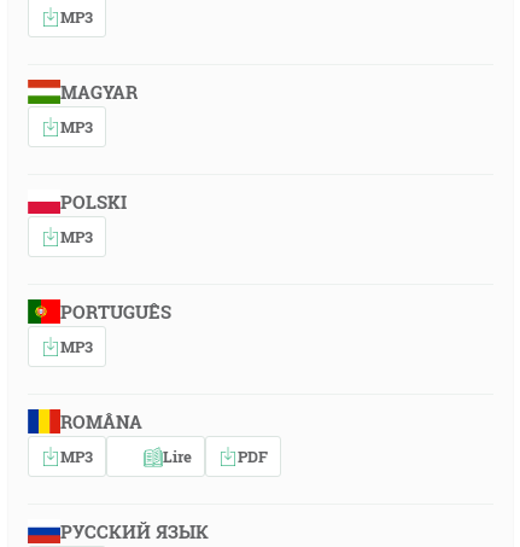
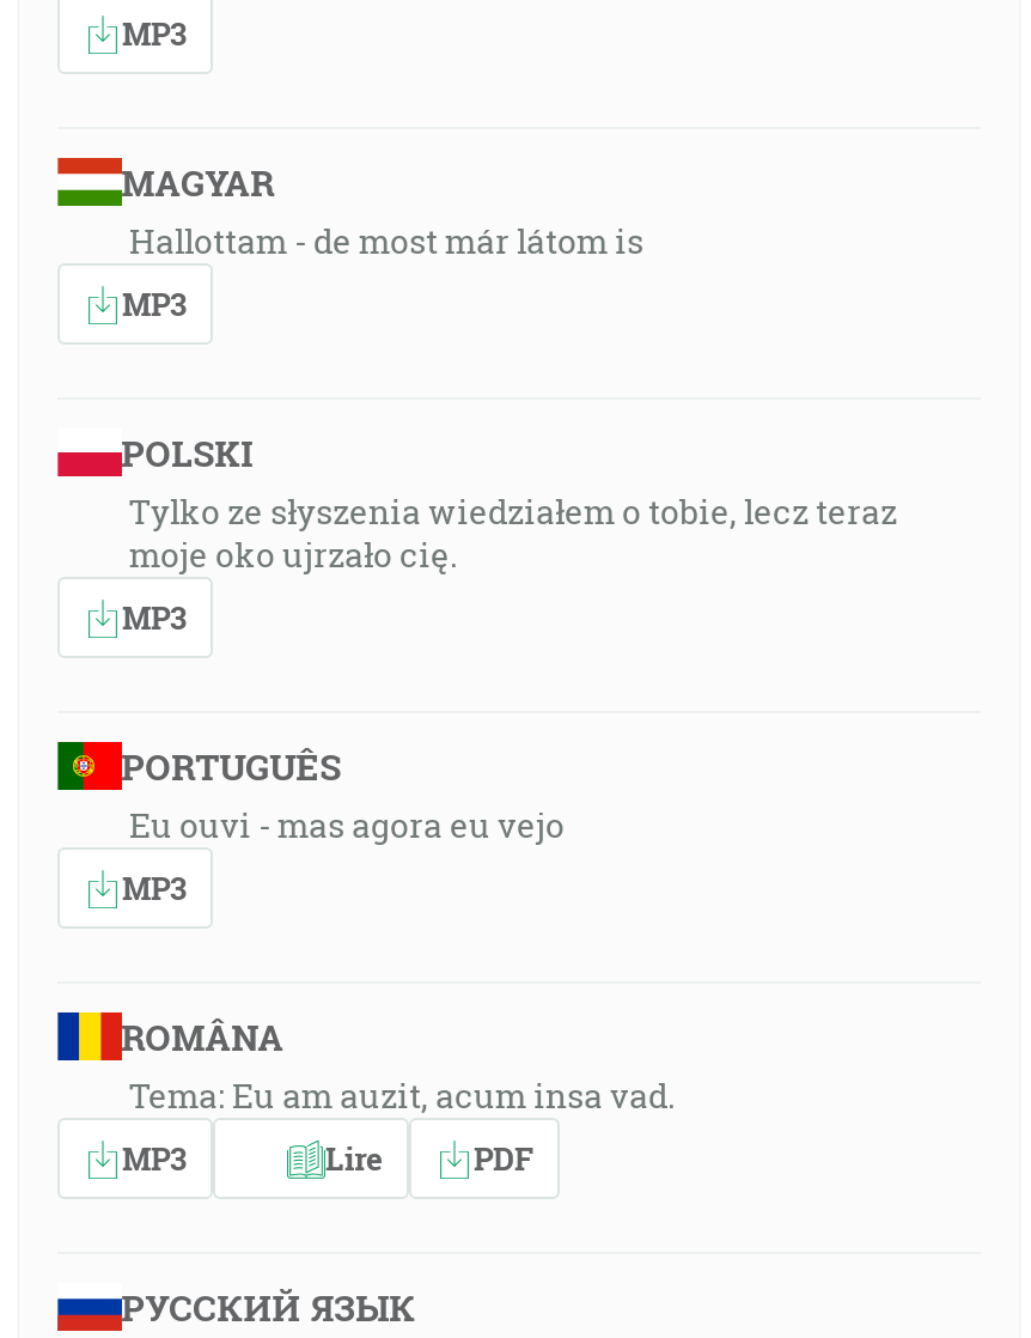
none -> [129,218,643,263] Hallottam - de most már látom is
none -> [129,488,897,577] Tylko ze słyszenia wiedziałem o tobie, lecz teraz | moje oko ujrzało cię.
none -> [129,802,565,847] Eu ouvi - mas agora eu vejo
none -> [129,1072,675,1118] Tema: Eu am auzit, acum insa vad.

